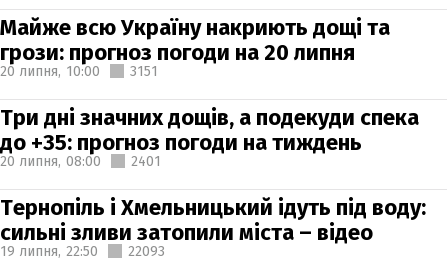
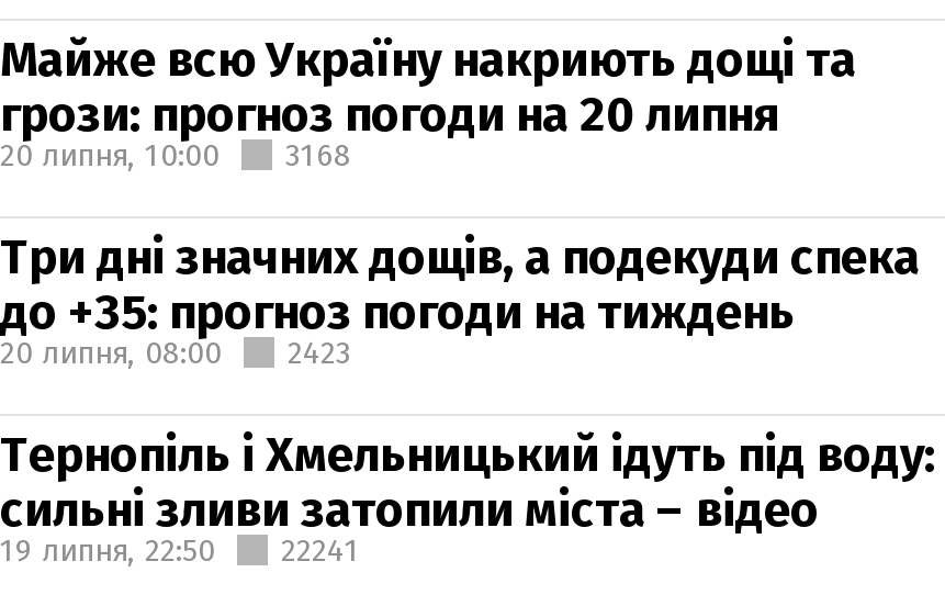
[0,62,158,79] 20 липня, 10:00 3151 -> [0,136,351,173] 20 липня, 10:00 3168
[0,152,161,169] 20 липня, 08:00 2401 -> [0,334,351,371] 20 липня, 08:00 2423
[0,242,165,259] 19 липня, 22:50 22093 -> [0,531,360,569] 19 липня, 22:50 22241

